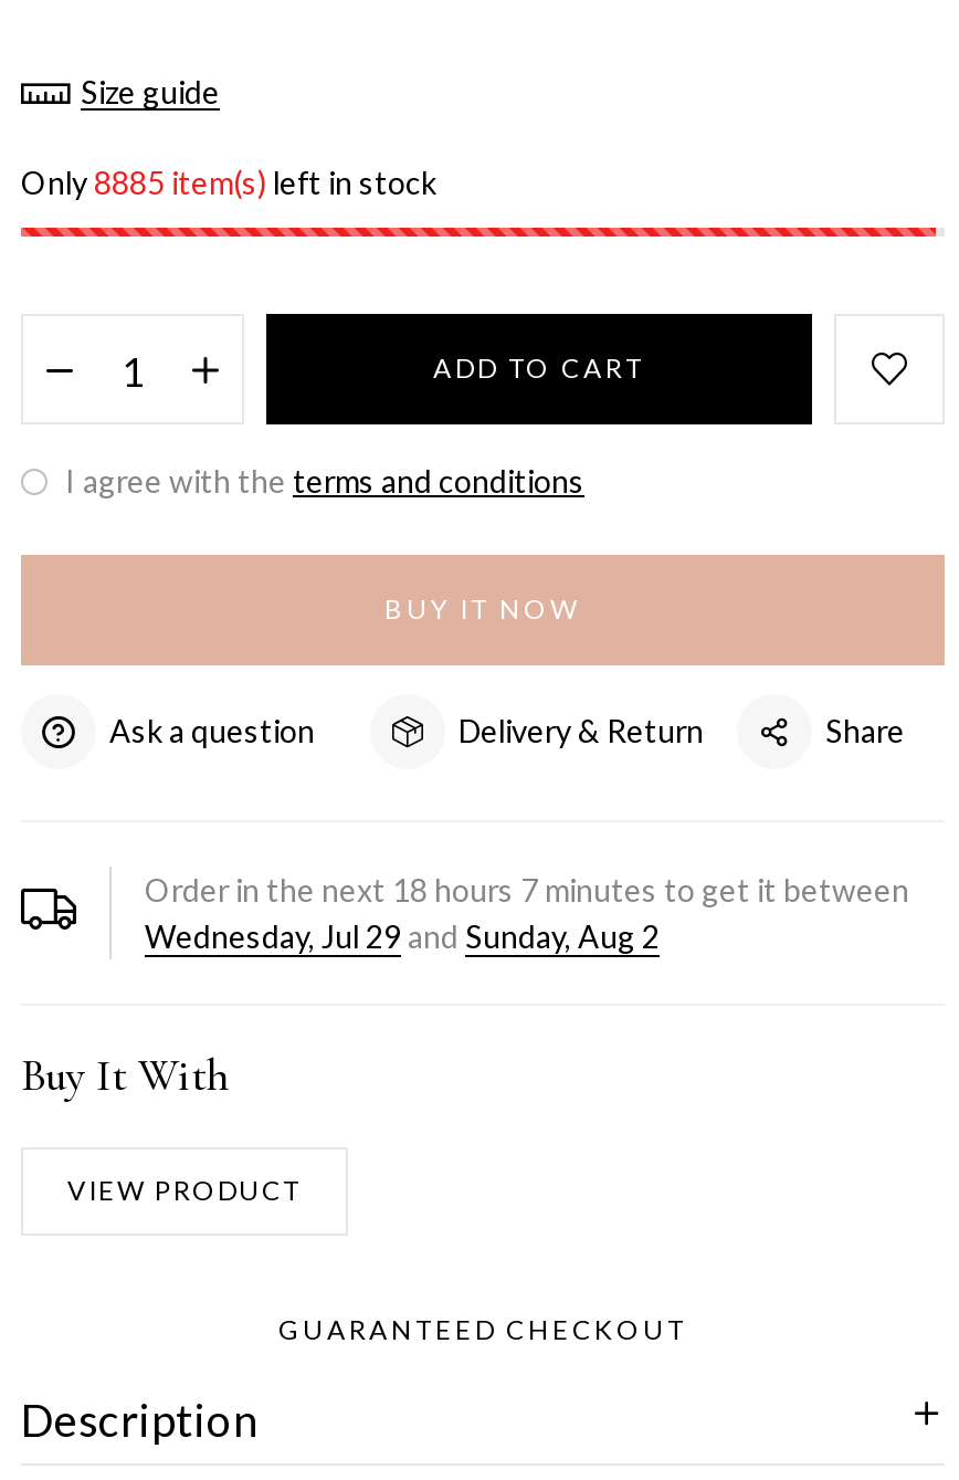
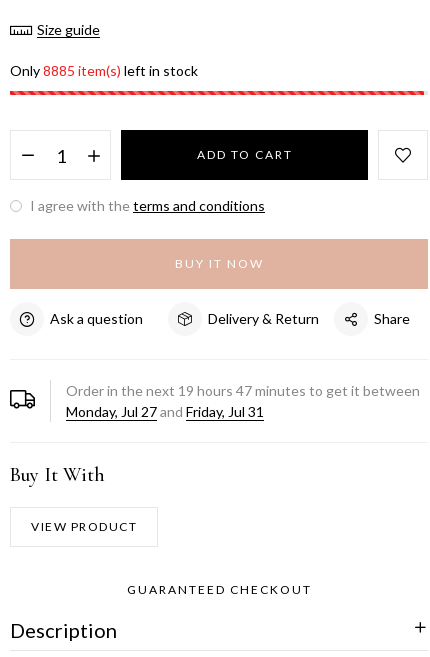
[145,870,909,908] Order in the next 18 hours 7 minutes to get it between -> [66,382,420,399] Order in the next 19 hours 47 minutes to get it between
[145,917,660,954] Wednesday, Jul 29 and Sunday, Aug 2 -> [66,403,264,420] Monday, Jul 27 and Friday, Jul 31

